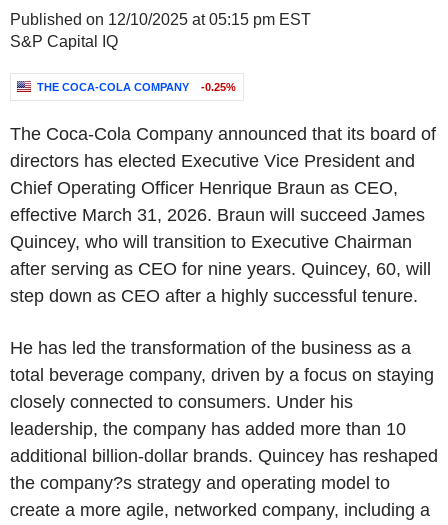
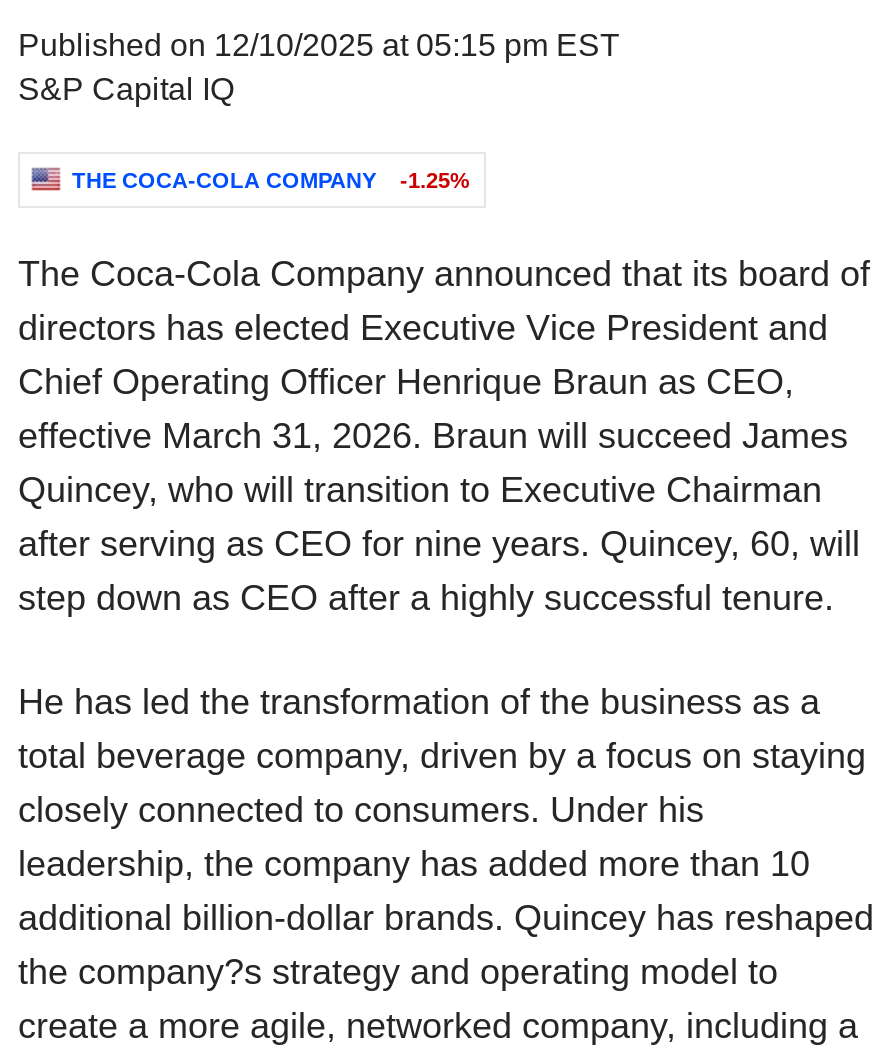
[37,81,236,93] THE COCA-COLA COMPANY -0.25% -> [72,168,470,192] THE COCA-COLA COMPANY -1.25%

